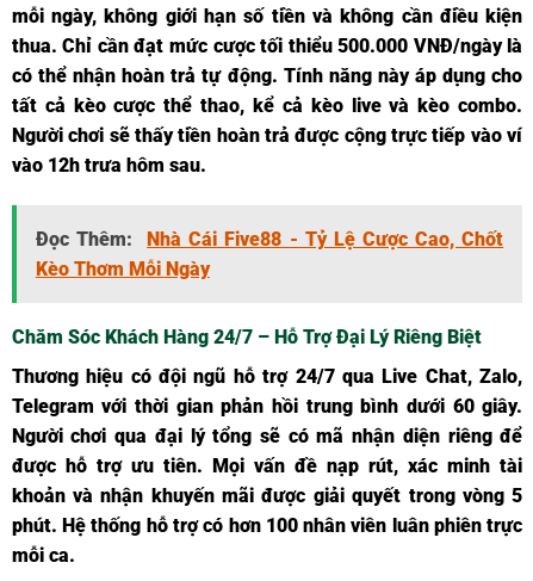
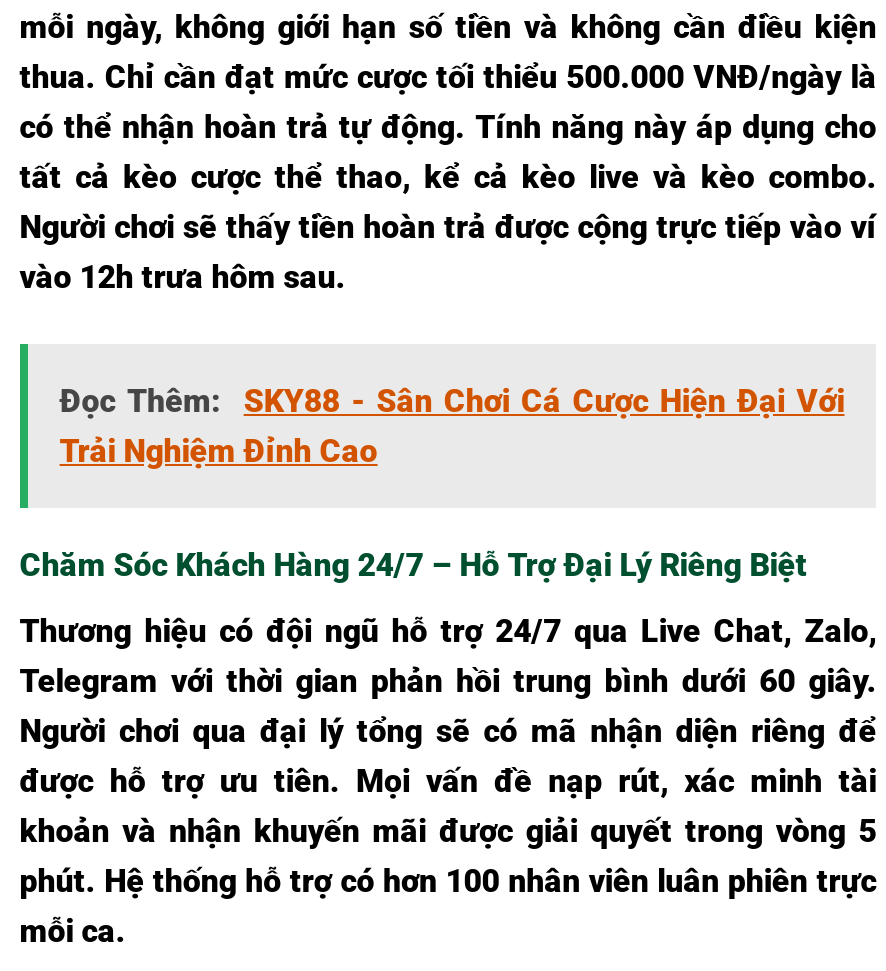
[36,228,503,280] Đọc Thêm: | Nhà Cái Five88 - Tỷ Lệ Cược Cao, Chốt | Kèo Thơm Mỗi Ngày -> [60,381,844,469] Đọc Thêm: SKY88 - Sân Chơi Cá Cược Hiện Đại Với | Trải Nghiệm Đỉnh Cao

